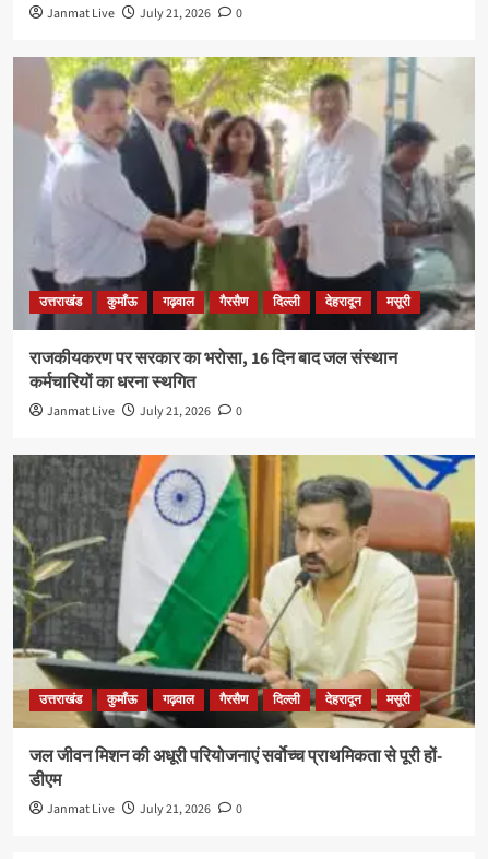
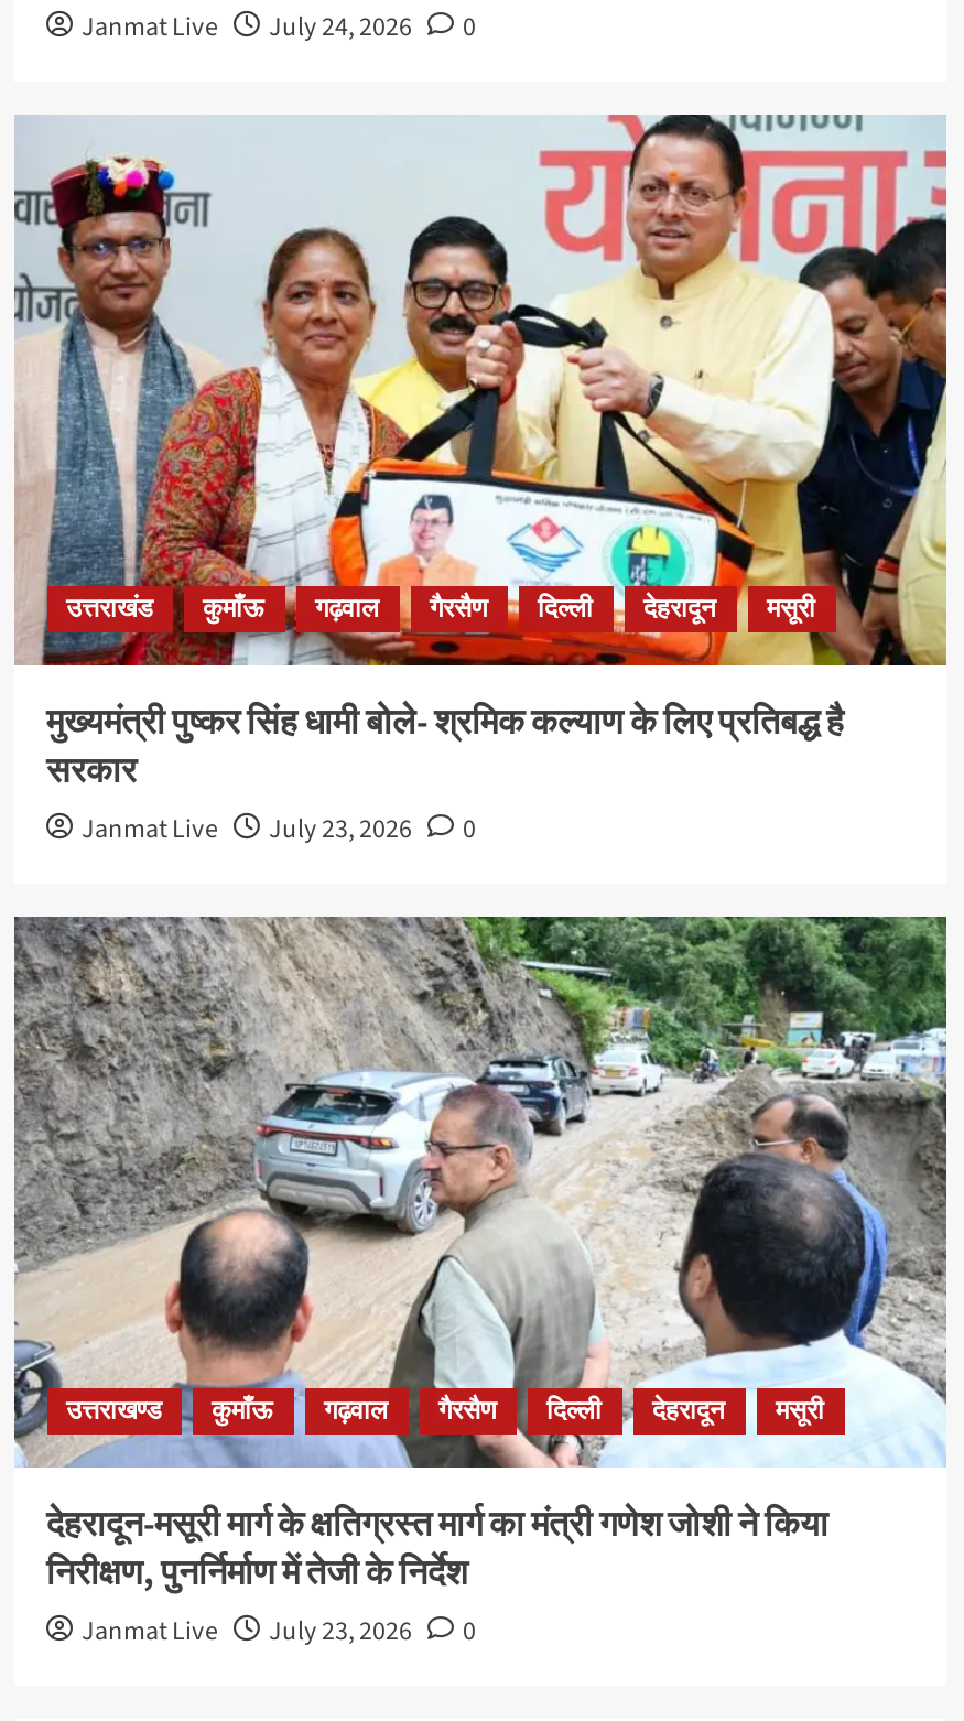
[46,5,242,23] Janmat Live July 21, 2026 0 -> [82,9,476,47] Janmat Live July 24, 2026 0
[13,56,476,395] [image] | राजकीयकरण पर सरकार का भरोसा, 16 दिन बाद जल संस्थान | कर्मचारियों का धरना स्थगित -> [14,112,949,796] [image] | मुख्यमंत्री पुष्कर सिंह धामी बोले- श्रमिक कल्याण के लिए प्रतिबद्ध है | सरकार
[46,402,242,421] Janmat Live July 21, 2026 0 -> [82,811,476,849] Janmat Live July 23, 2026 0
[12,454,476,729] [image] | उत्तराखंड -> [12,914,949,1470] [image] | उत्तराखण्ड
[29,744,442,793] जल जीवन मिशन की अधूरी परियोजनाएं सर्वाेच्च प्राथमिकता से पूरी हों- | डीएम -> [46,1501,828,1598] देहरादून-मसूरी मार्ग के क्षतिग्रस्त मार्ग का मंत्री गणेश जोशी ने किया | निरीक्षण, पुनर्निर्माण में तेजी के निर्देश
[46,800,242,819] Janmat Live July 21, 2026 0 -> [82,1613,476,1651] Janmat Live July 23, 2026 0

